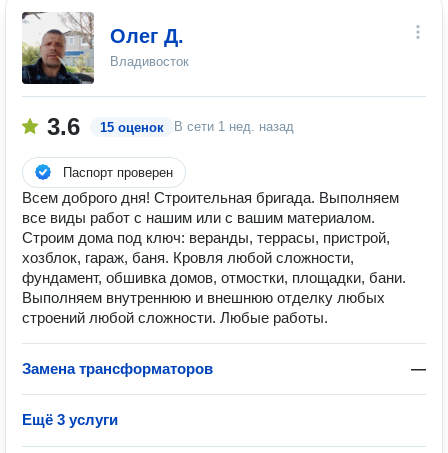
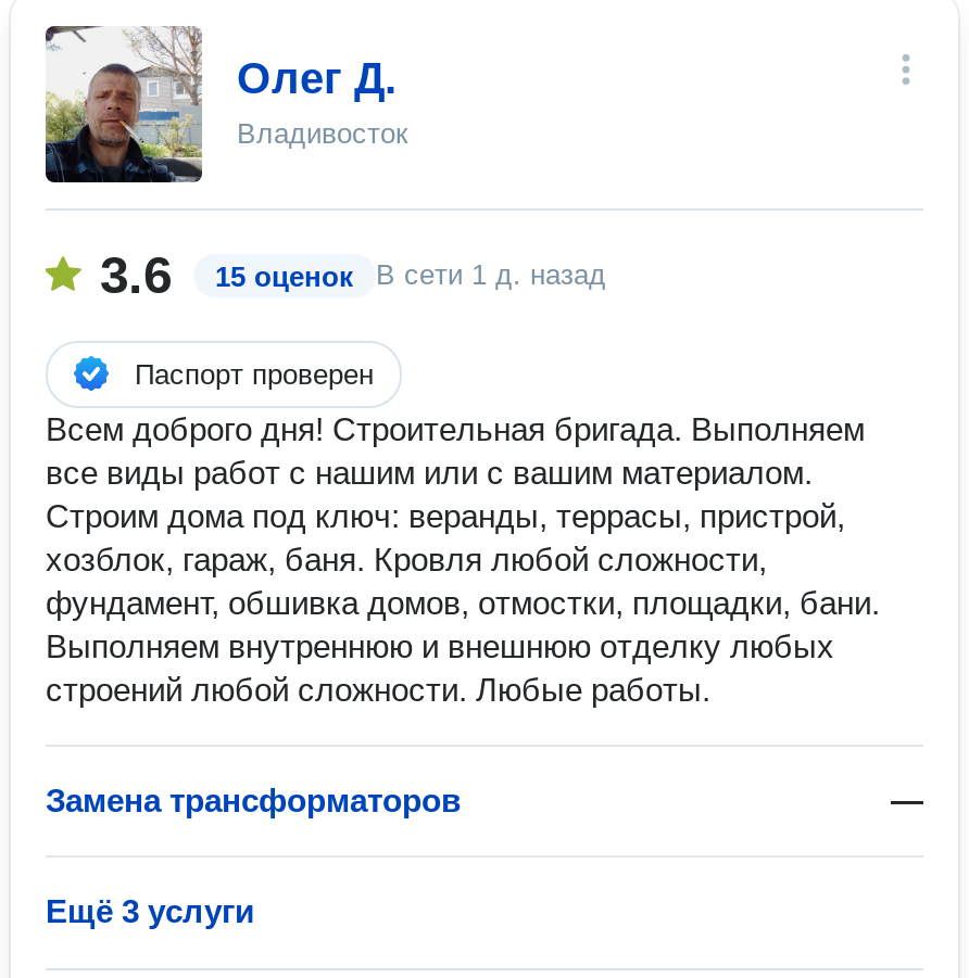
[174,119,294,134] В сети 1 нед. назад -> [376,258,606,291] В сети 1 д. назад

